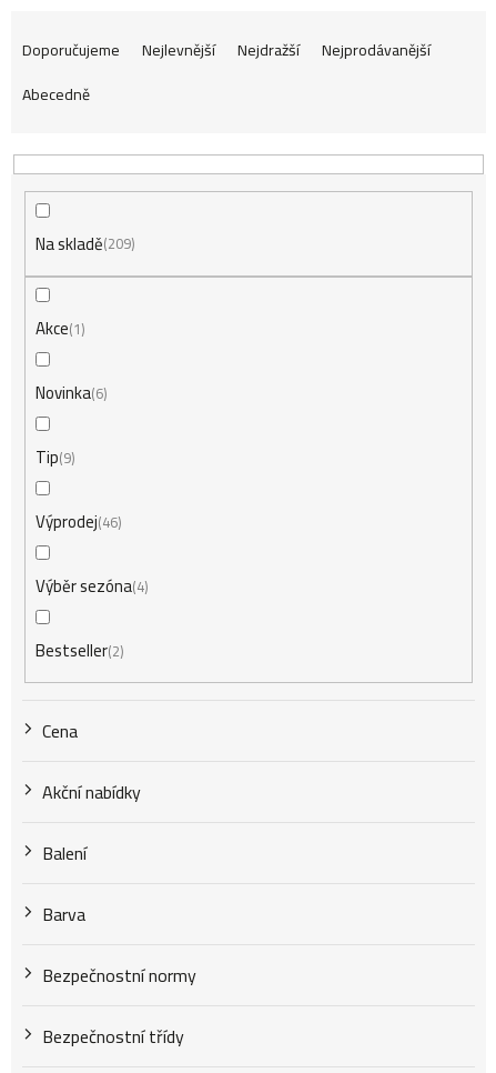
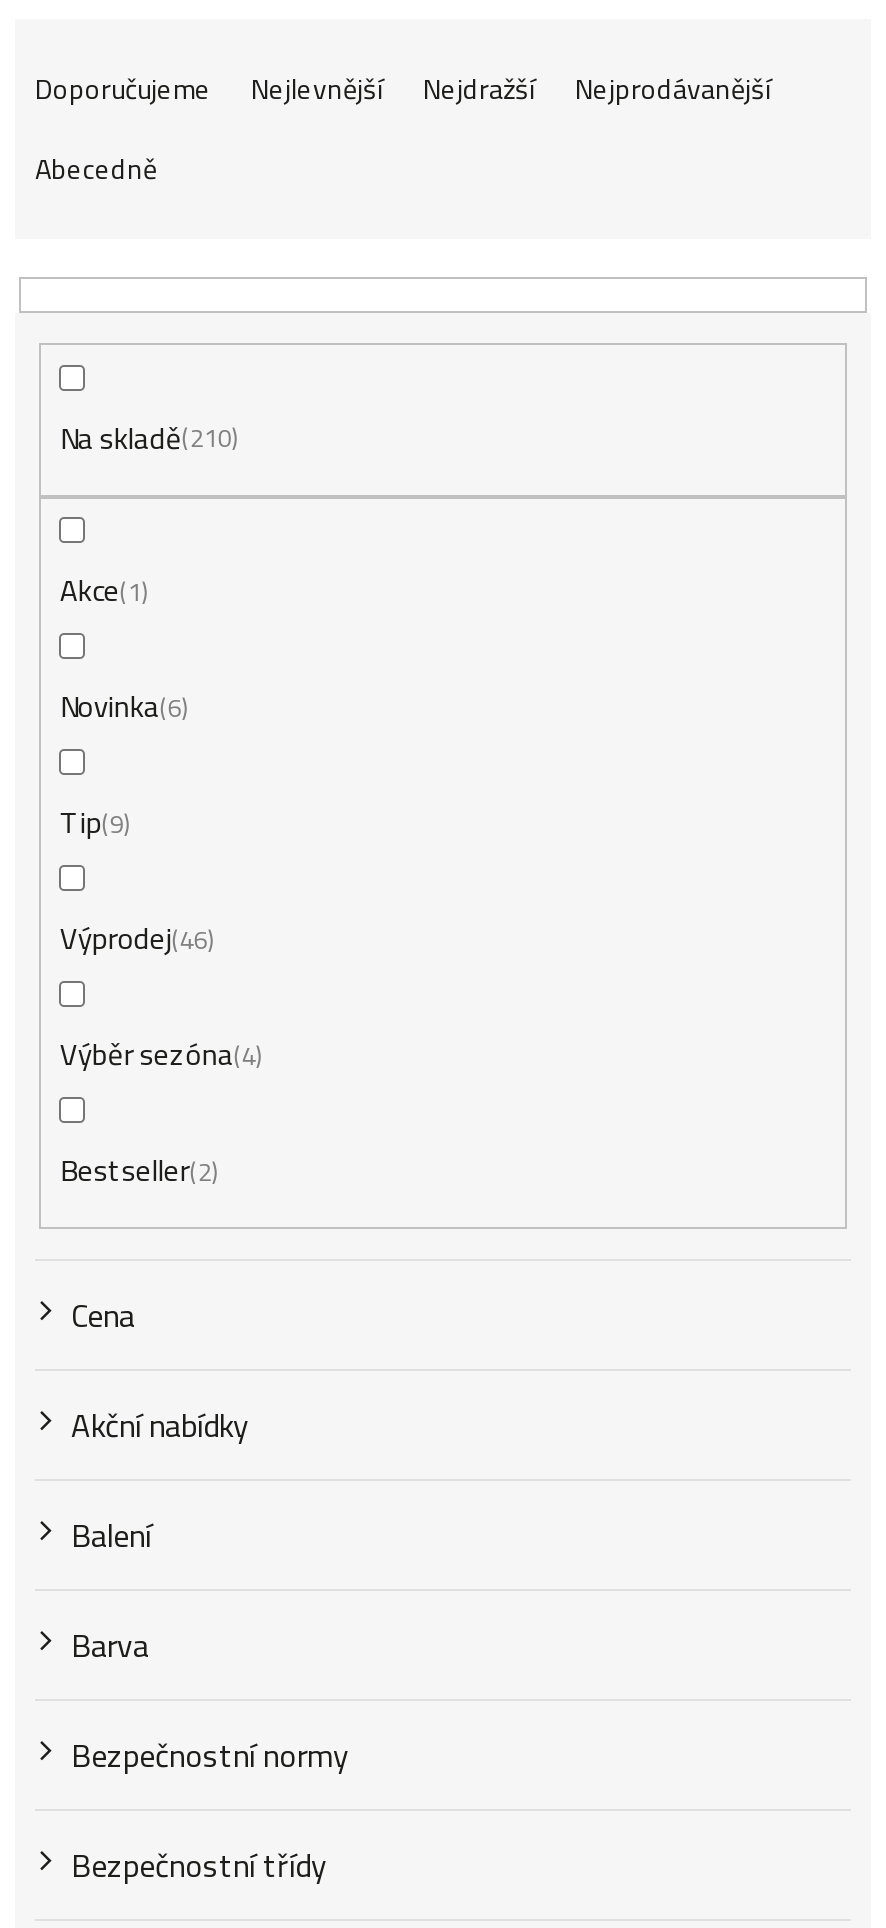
[36,227,131,259] Na skladě 209 -> [60,408,232,466] Na skladě 210

